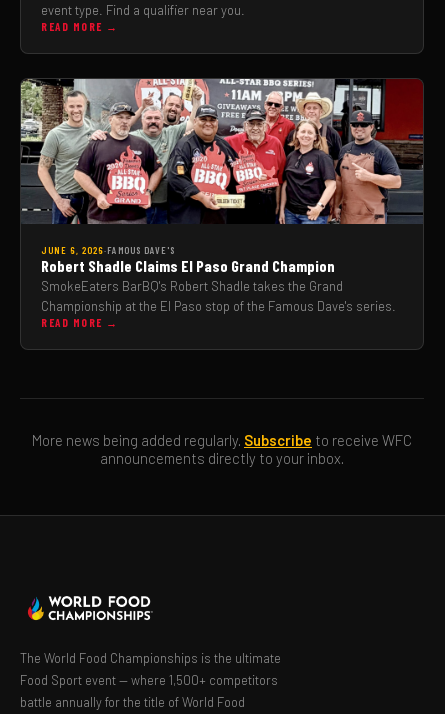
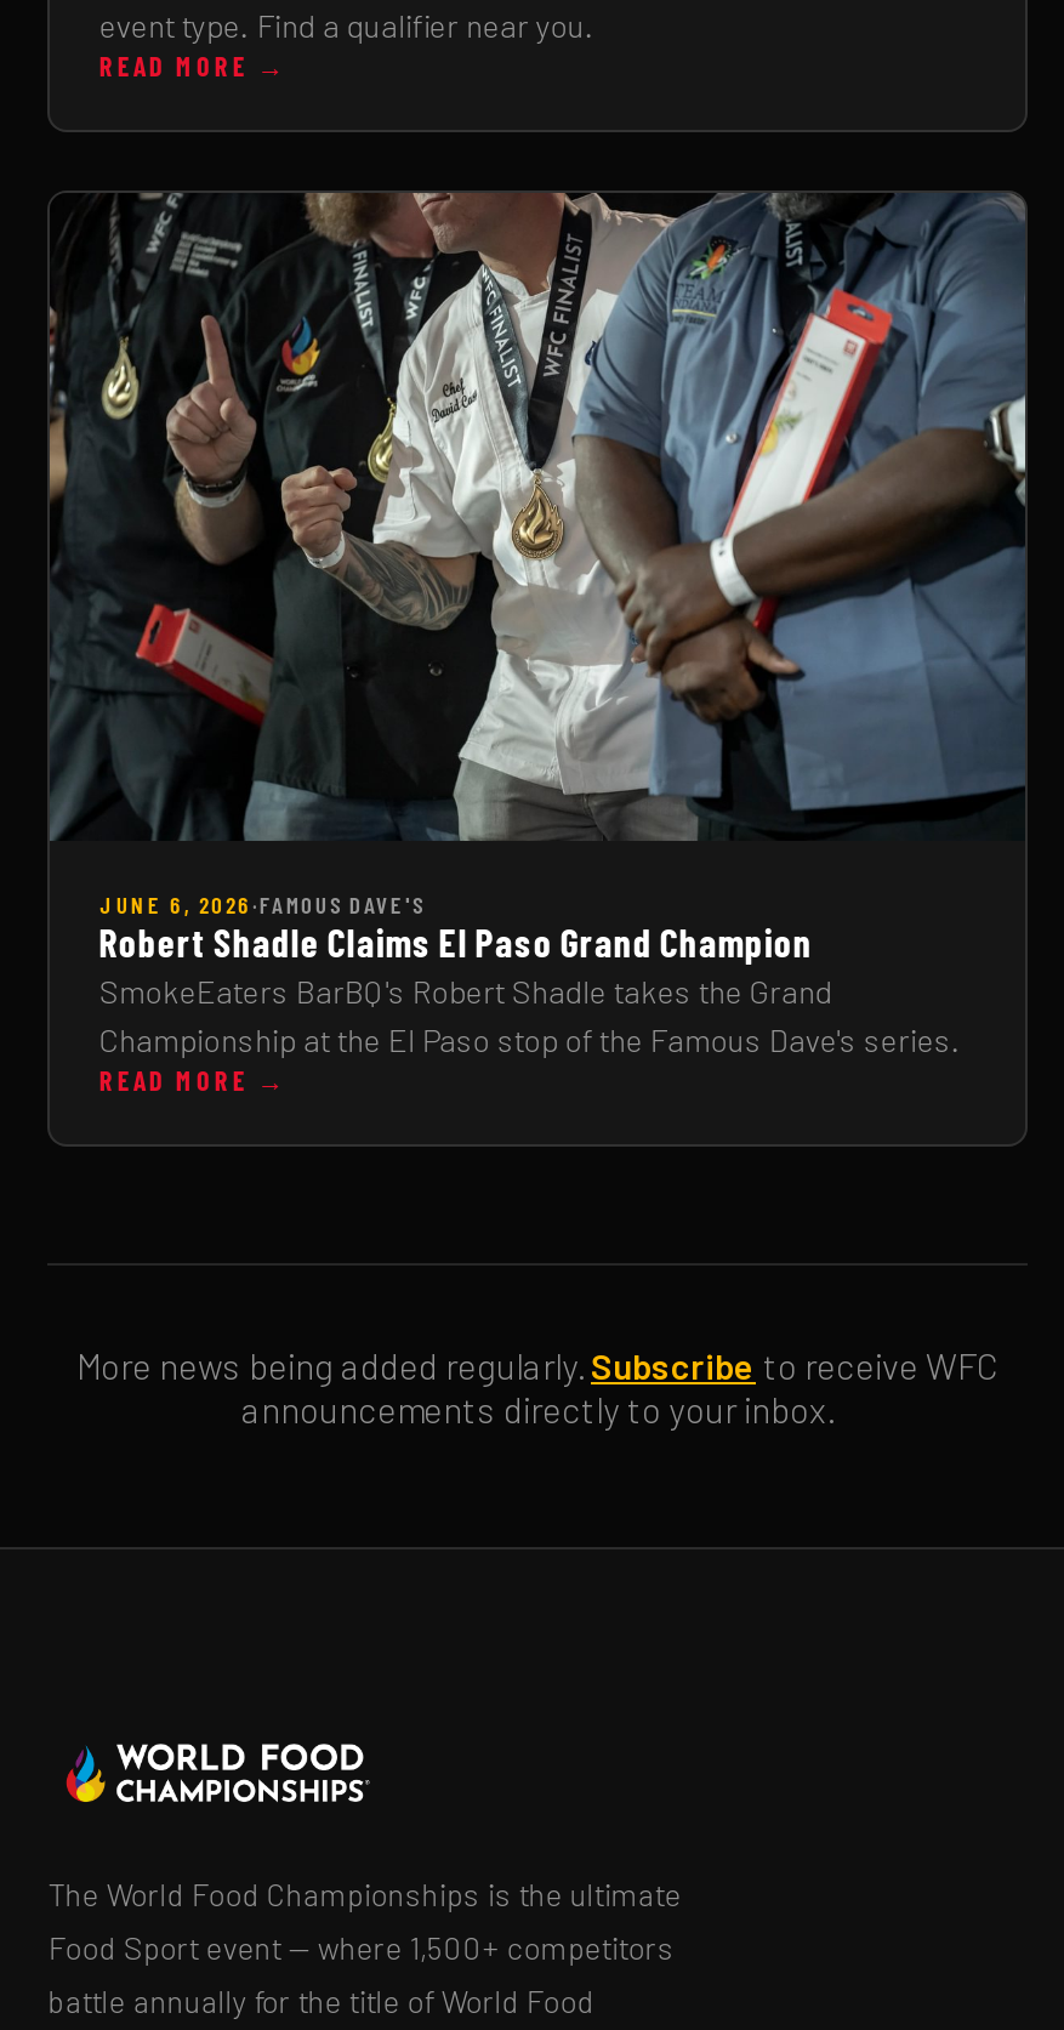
[20,78,423,225] [image] -> [50,192,1028,842] [image]

